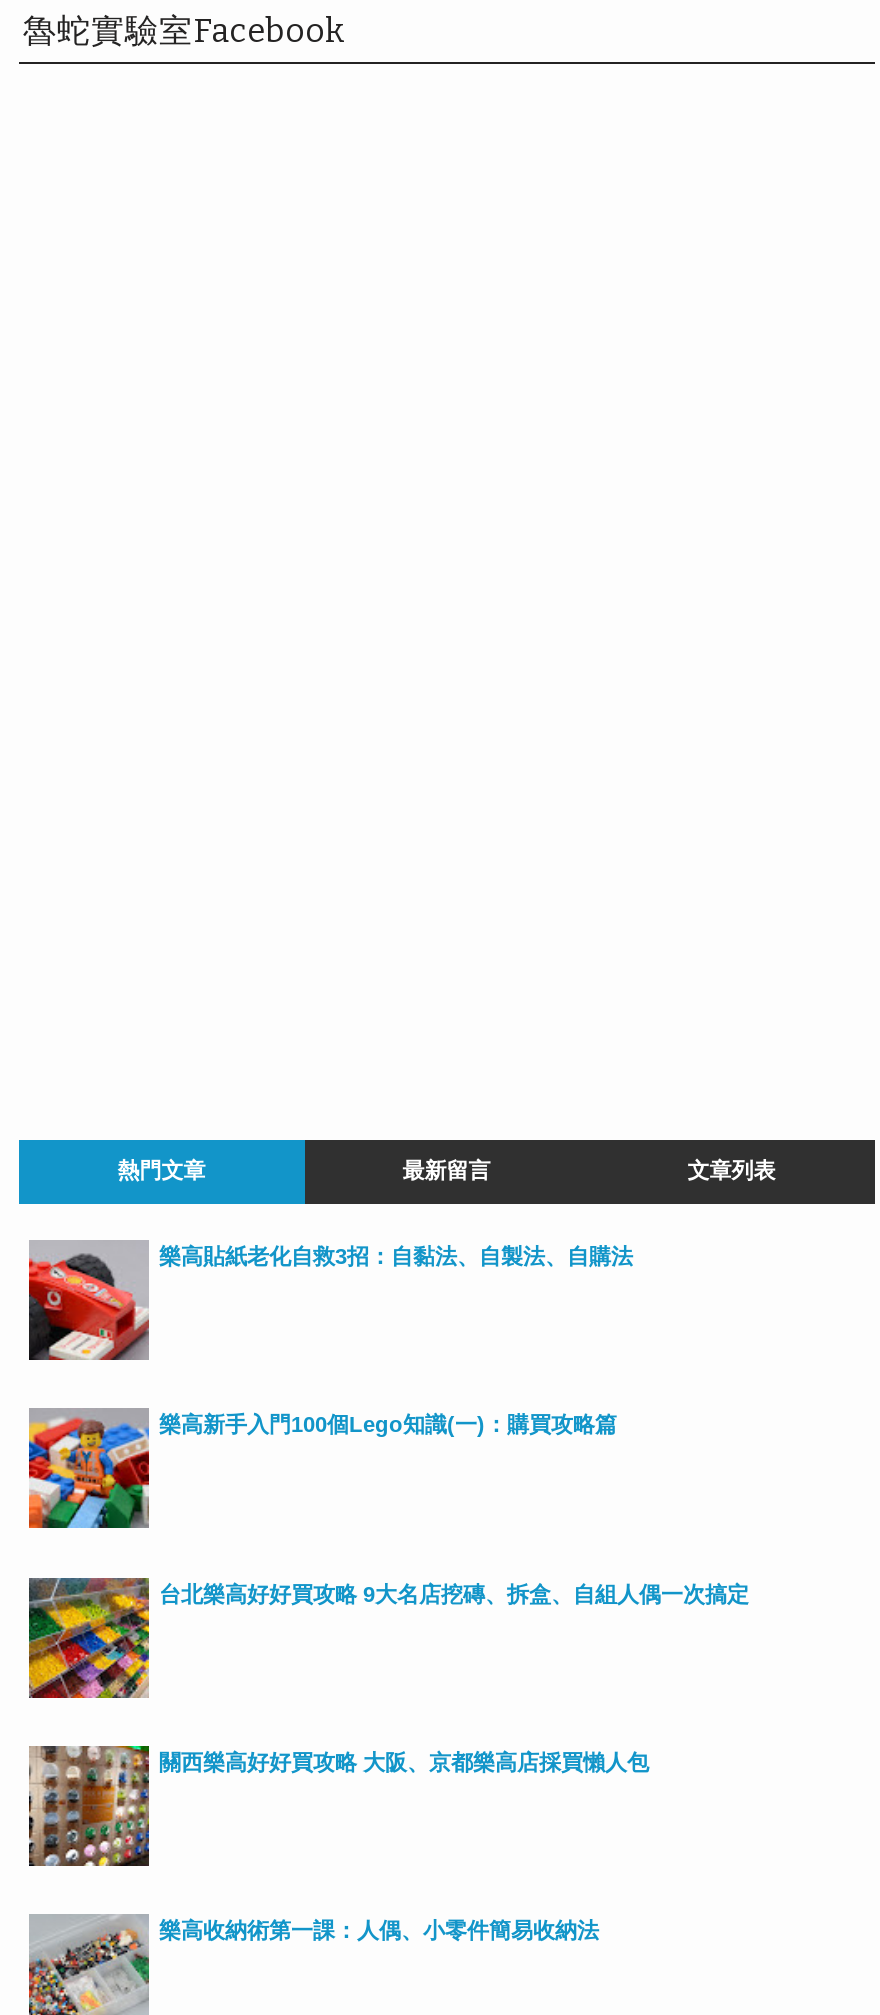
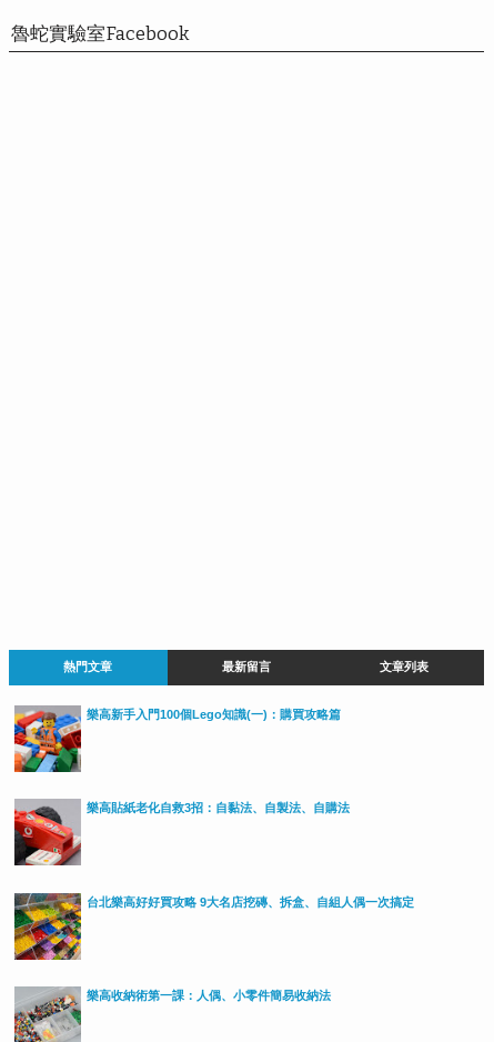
moved [27,1244,633,1362] -> [13,801,350,866]: [image] | 樂高貼紙老化自救3招：自黏法、自製法、自購法
[27,1744,649,1868] [image] | 關西樂高好好買攻略 大阪、京都樂高店採買懶人包 -> none

